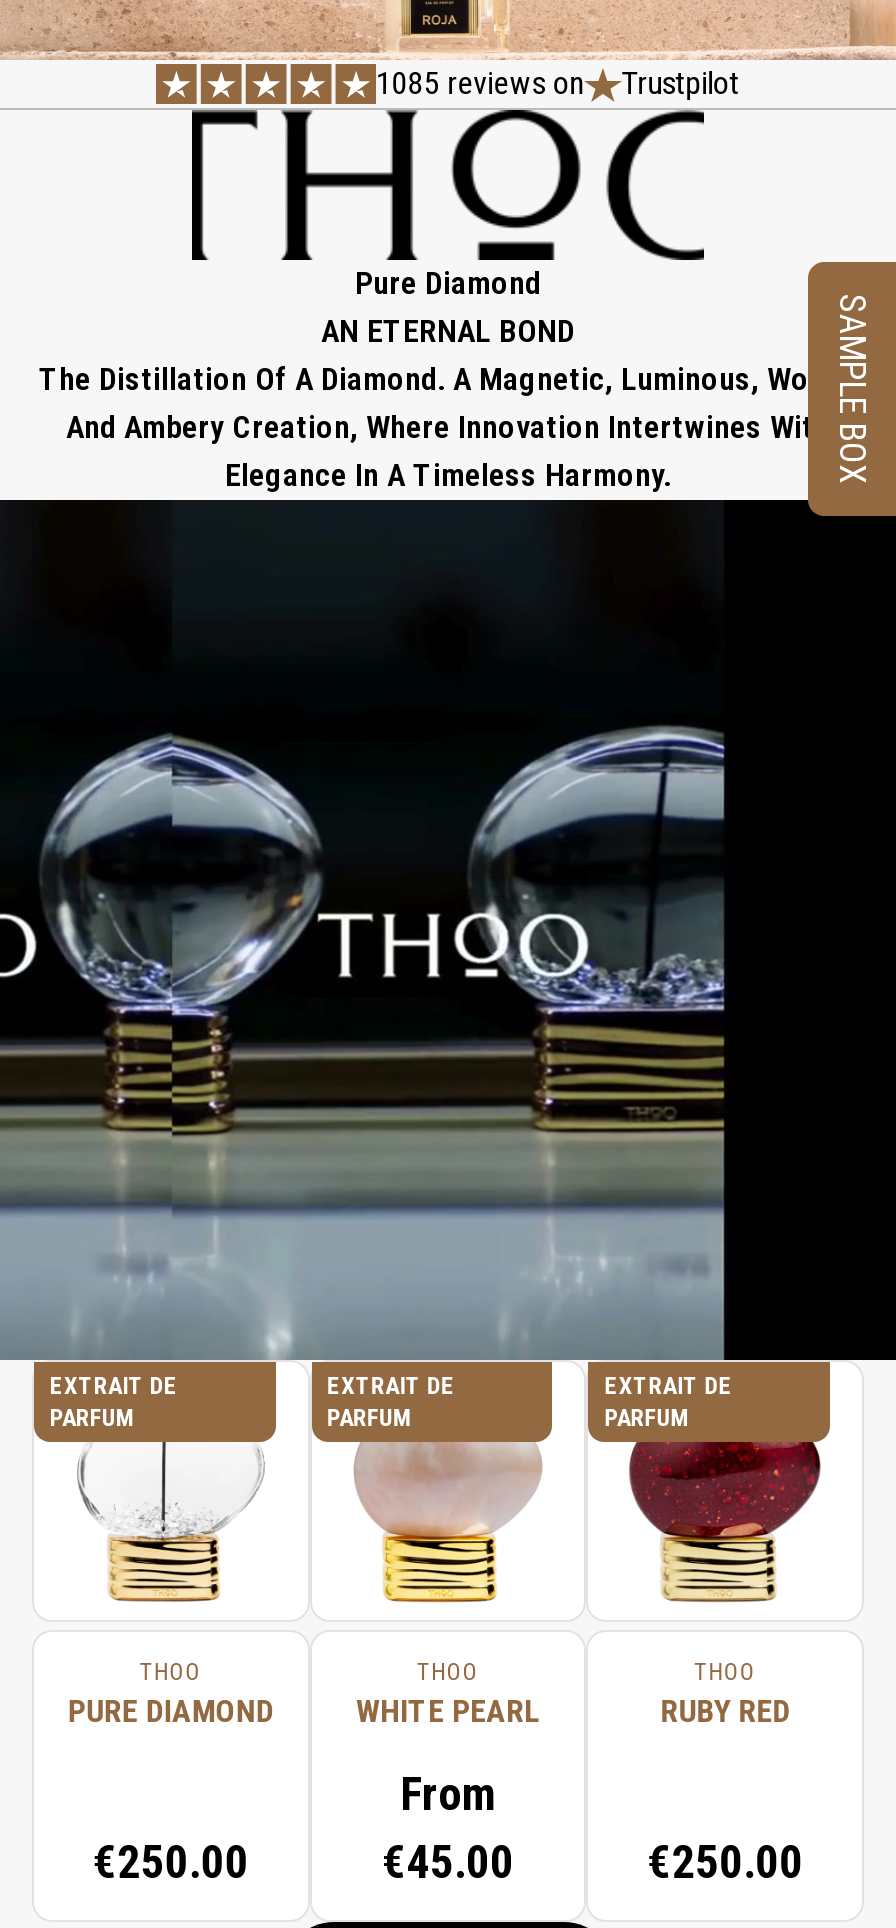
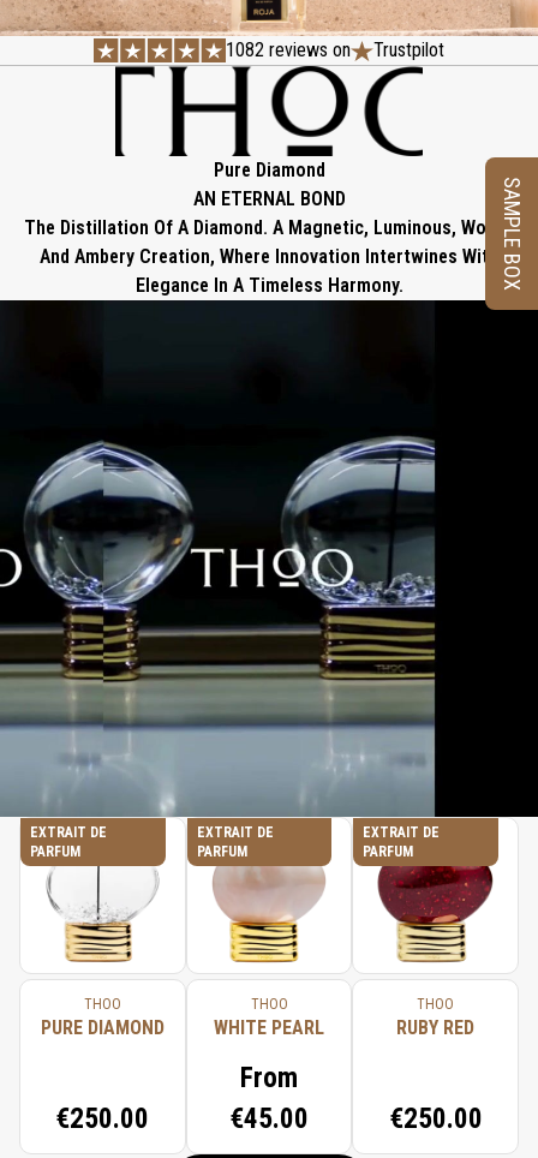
[375,65,739,103] 1085 reviews on Trustpilot -> [225,39,444,62] 1082 reviews on Trustpilot

